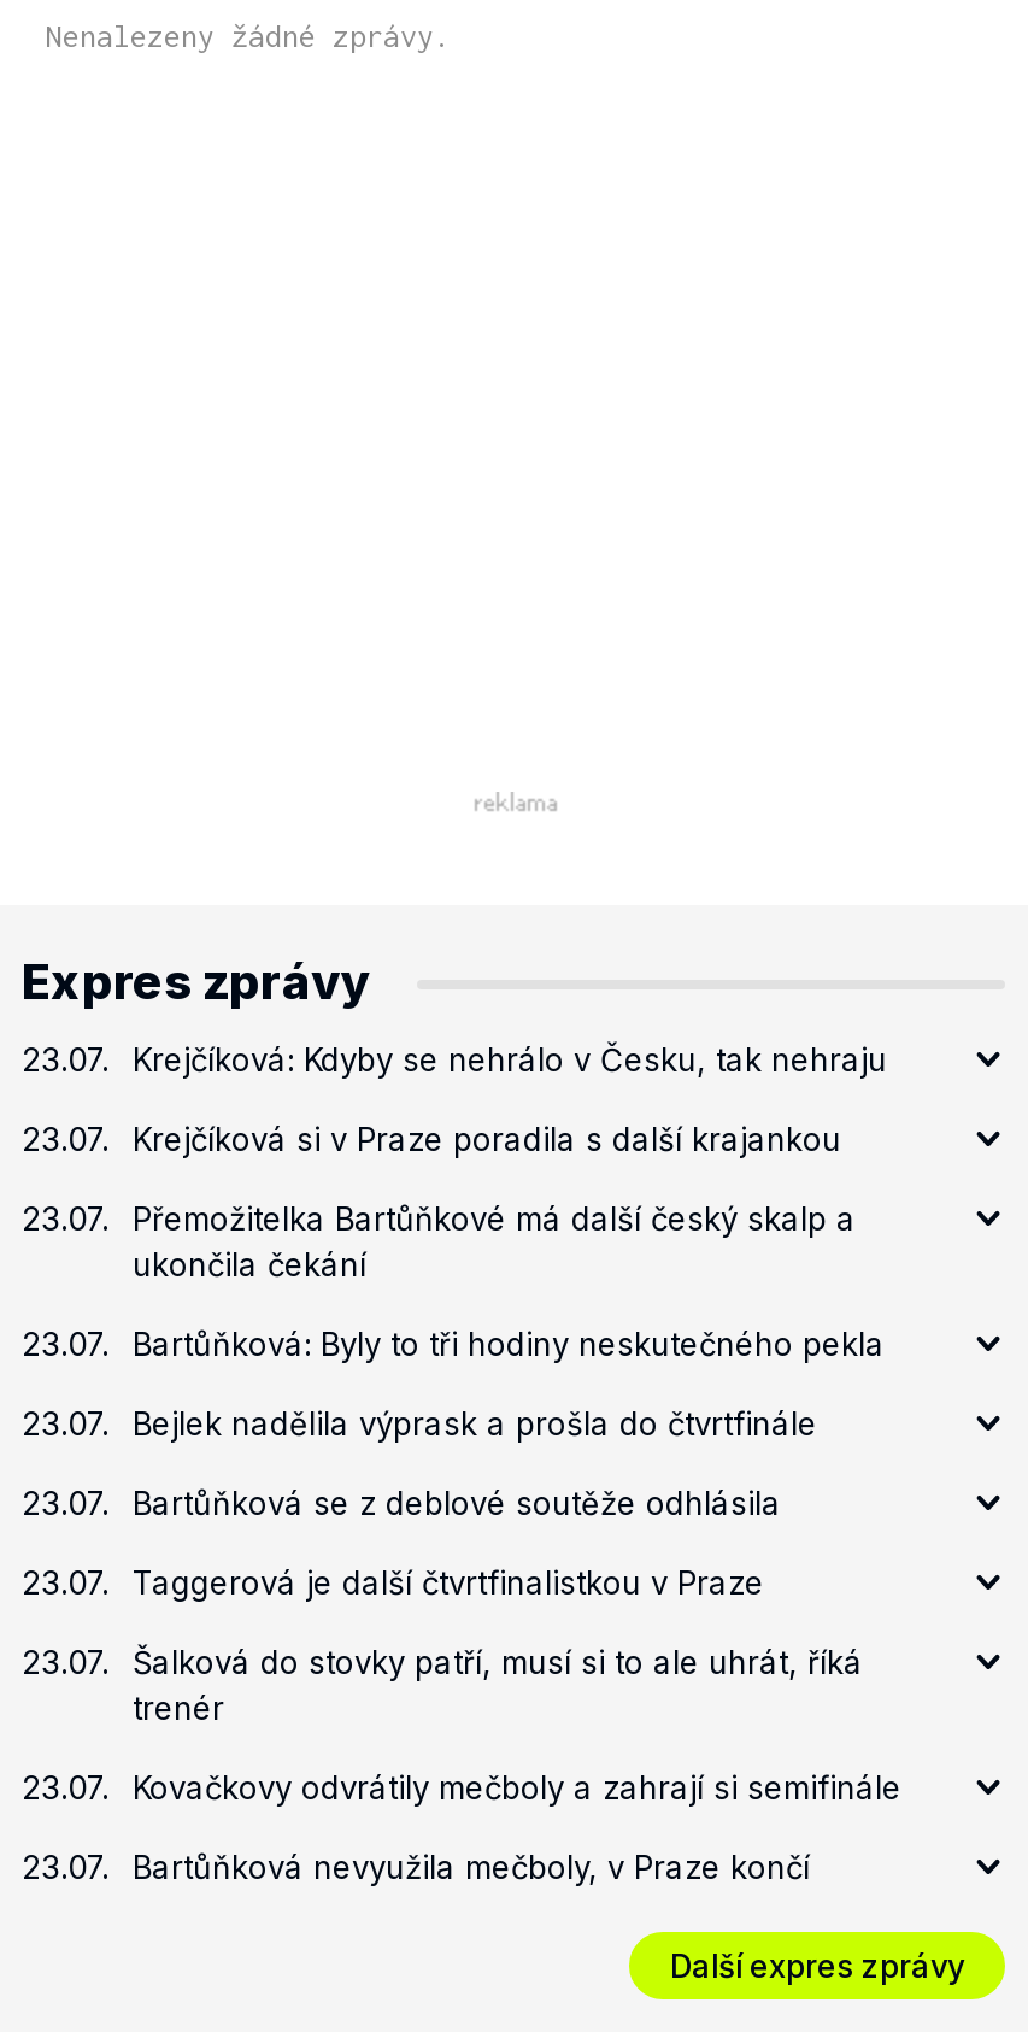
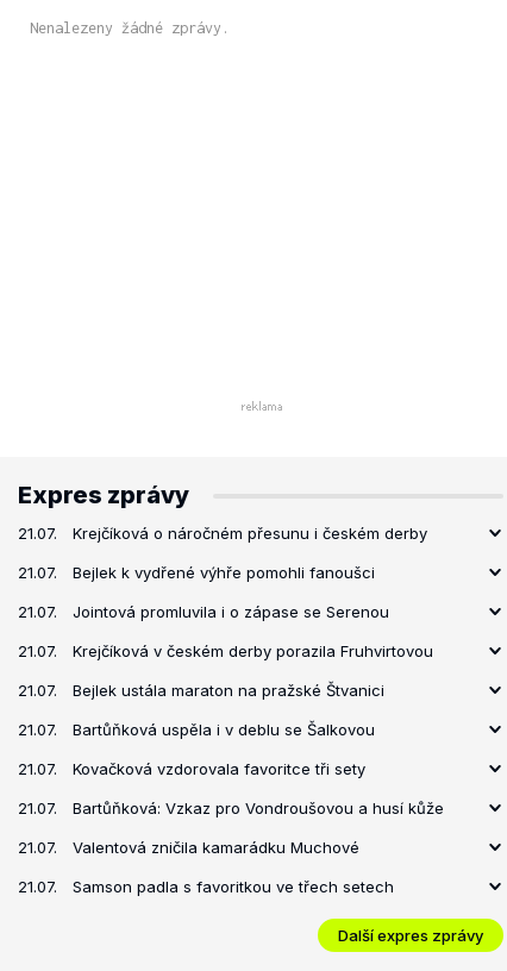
[22,1040,887,1079] 23.07. | Krejčíková: Kdyby se nehrálo v Česku, tak nehraju -> [18,524,427,543] 21.07. | Krejčíková o náročném přesunu i českém derby
[22,1120,841,1158] 23.07. | Krejčíková si v Praze poradila s další krajankou -> [18,563,375,582] 21.07. | Bejlek k vydřené výhře pomohli fanoušci
[22,1199,856,1284] 23.07. | Přemožitelka Bartůňkové má další český skalp a | ukončila čekání -> [18,602,389,621] 21.07. | Jointová promluvila i o zápase se Serenou
[22,1325,885,1363] 23.07. | Bartůňková: Byly to tři hodiny neskutečného pekla -> [18,641,433,660] 21.07. | Krejčíková v českém derby porazila Fruhvirtovou
[22,1404,817,1443] 23.07. | Bejlek nadělila výprask a prošla do čtvrtfinále -> [18,681,384,700] 21.07. | Bejlek ustála maraton na pražské Štvanici
[22,1484,781,1522] 23.07. | Bartůňková se z deblové soutěže odhlásila -> [18,720,375,739] 21.07. | Bartůňková uspěla i v deblu se Šalkovou
[22,1563,764,1602] 23.07. | Taggerová je další čtvrtfinalistkou v Praze -> [18,759,365,778] 21.07. | Kovačková vzdorovala favoritce tři sety
[22,1643,863,1727] 23.07. | Šalková do stovky patří, musí si to ale uhrát, říká | trenér -> [18,798,444,817] 21.07. | Bartůňková: Vzkaz pro Vondroušovou a husí kůže
[22,1768,901,1807] 23.07. | Kovačkovy odvrátily mečboly a zahrají si semifinále -> [18,838,359,857] 21.07. | Valentová zničila kamarádku Muchové
[22,1848,810,1886] 23.07. | Bartůňková nevyužila mečboly, v Praze končí -> [18,877,394,896] 21.07. | Samson padla s favoritkou ve třech setech

